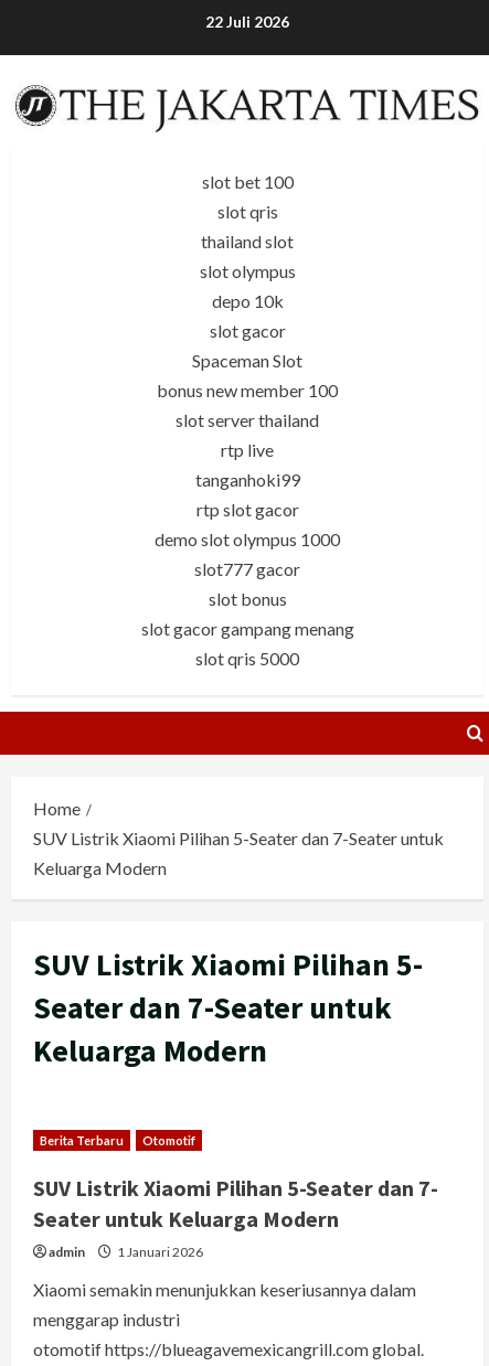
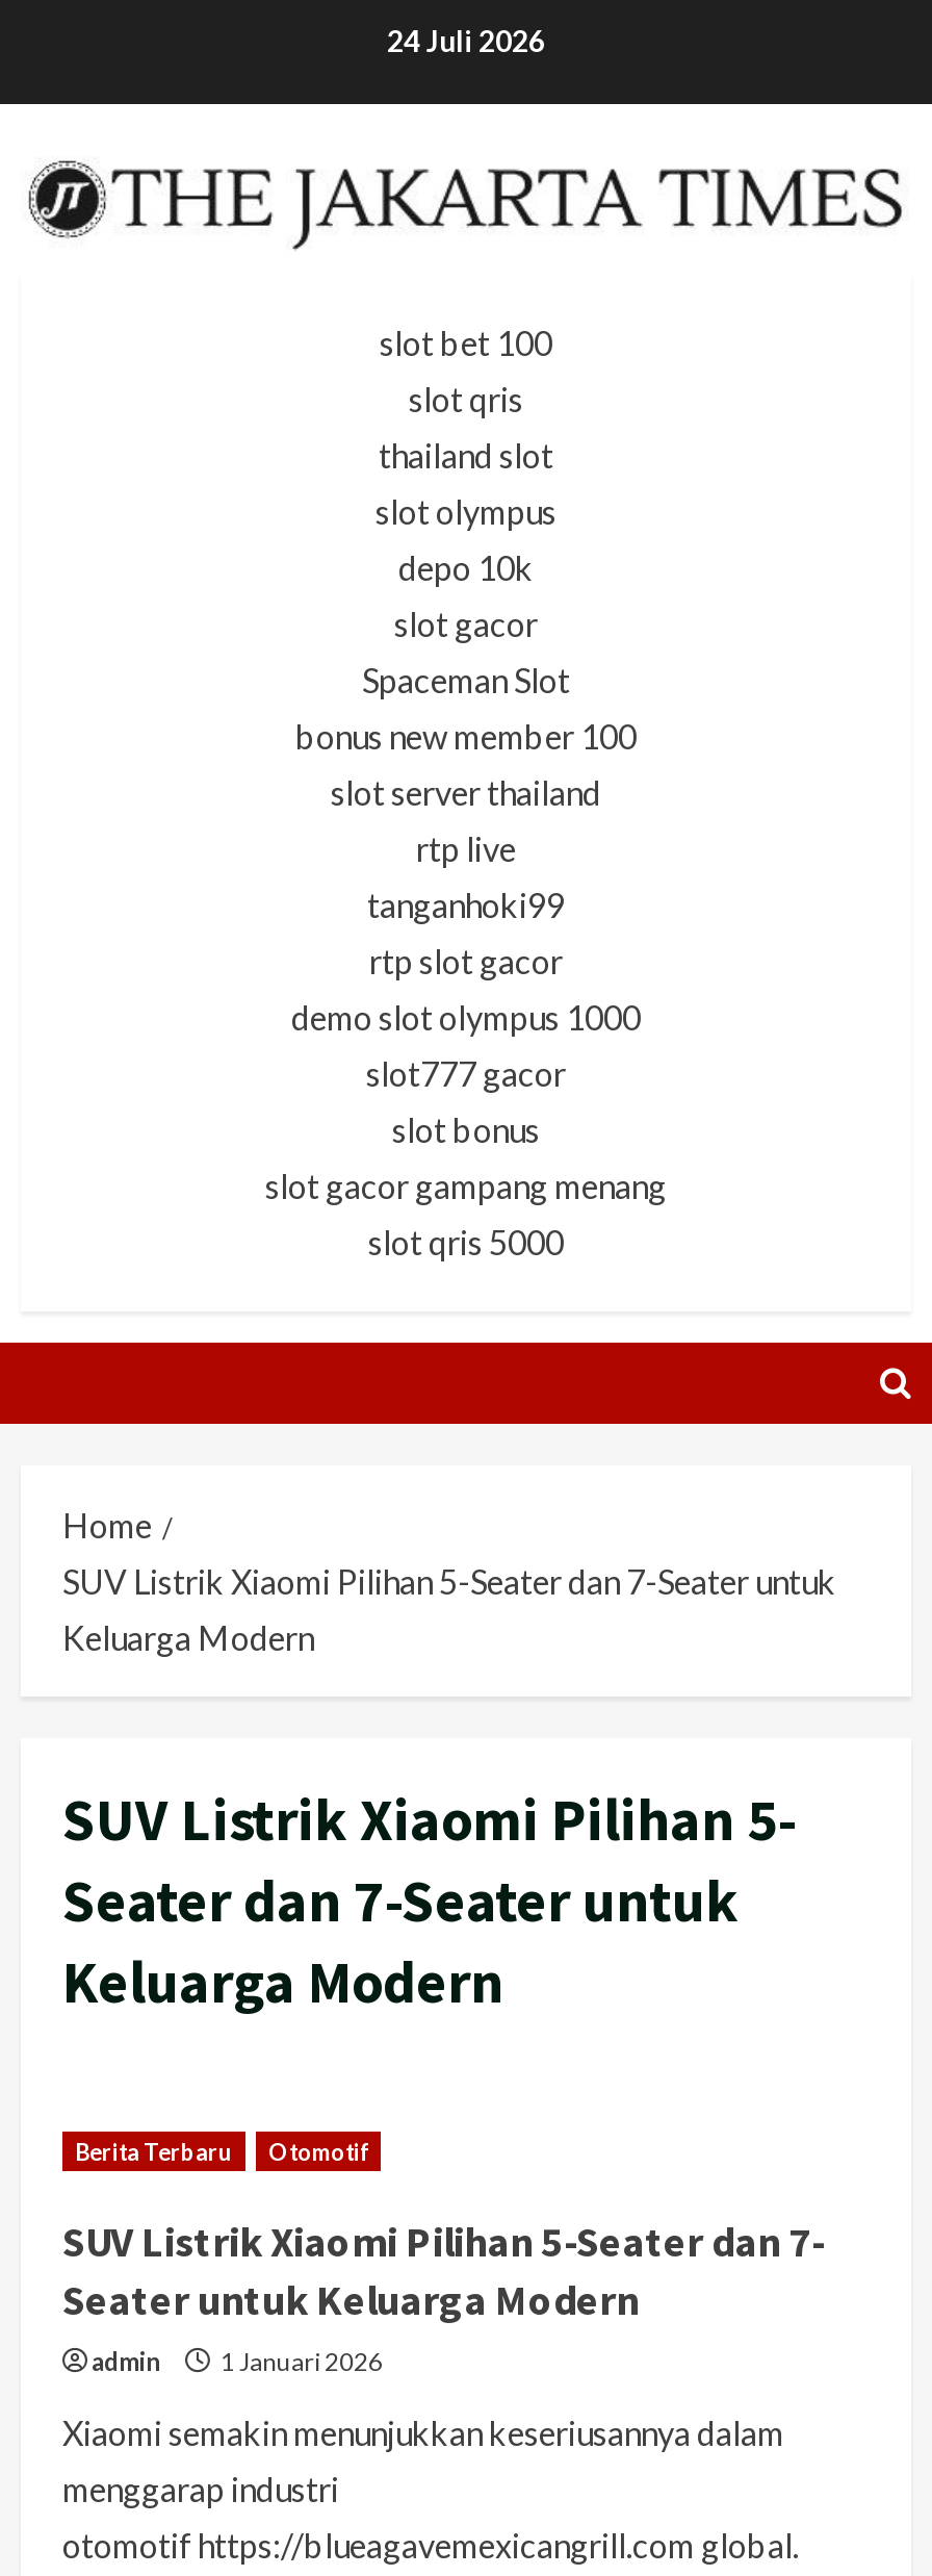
[205,12,289,31] 22 Juli 2026 -> [387,22,545,58] 24 Juli 2026

